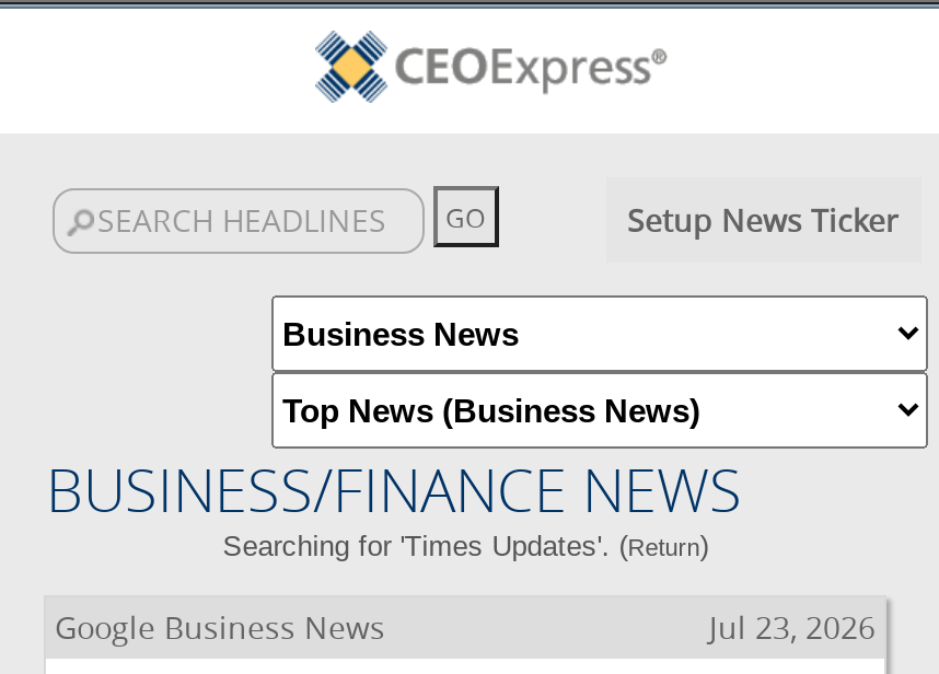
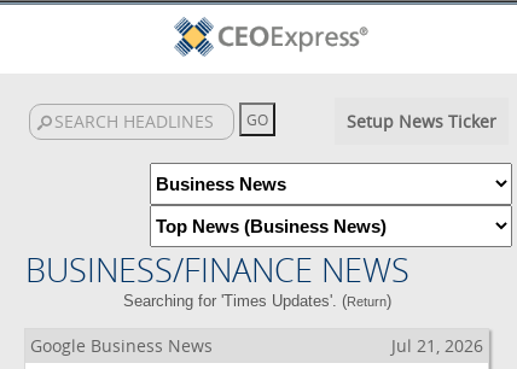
[709,606,876,648] Jul 23, 2026 -> [391,334,483,357] Jul 21, 2026

